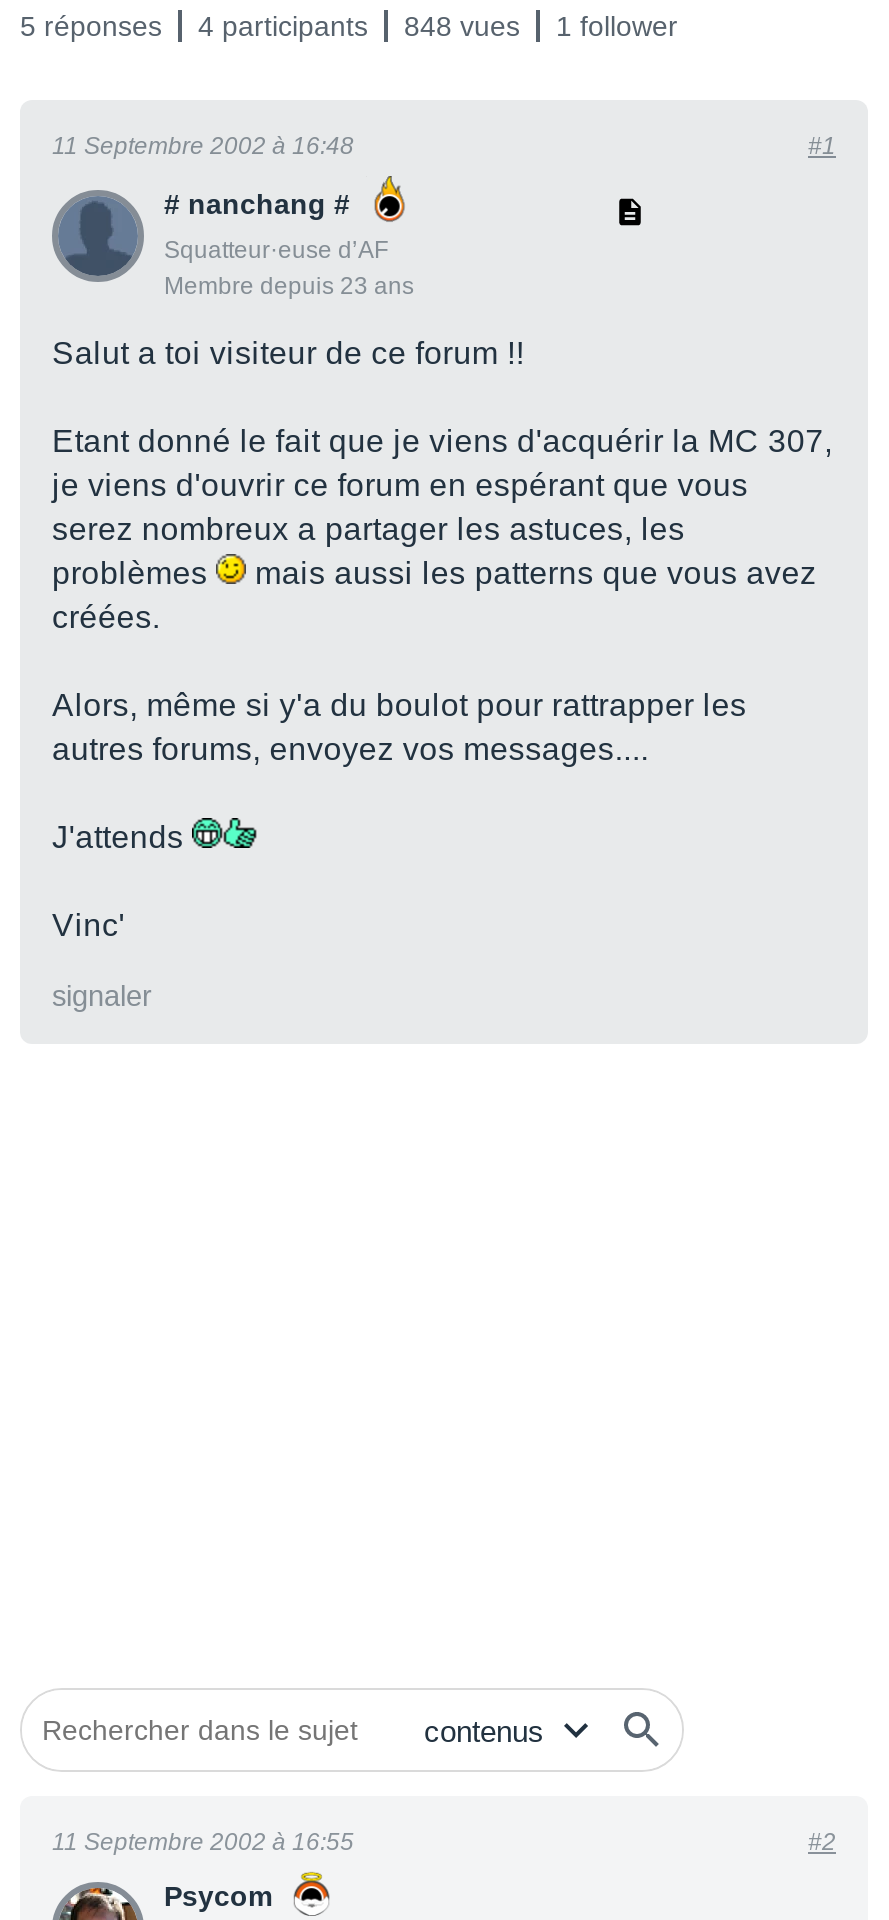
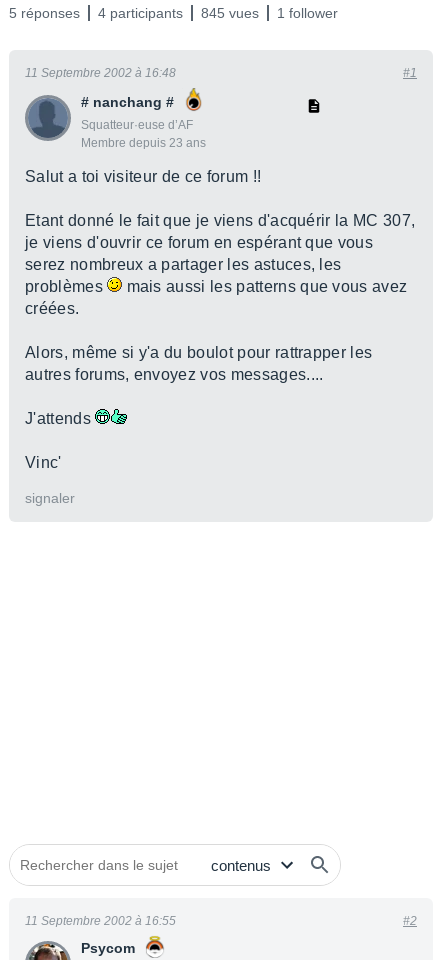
[20,10,678,42] 5 réponses 4 participants 848 vues 1 follower -> [9,5,338,21] 5 réponses 4 participants 845 vues 1 follower

